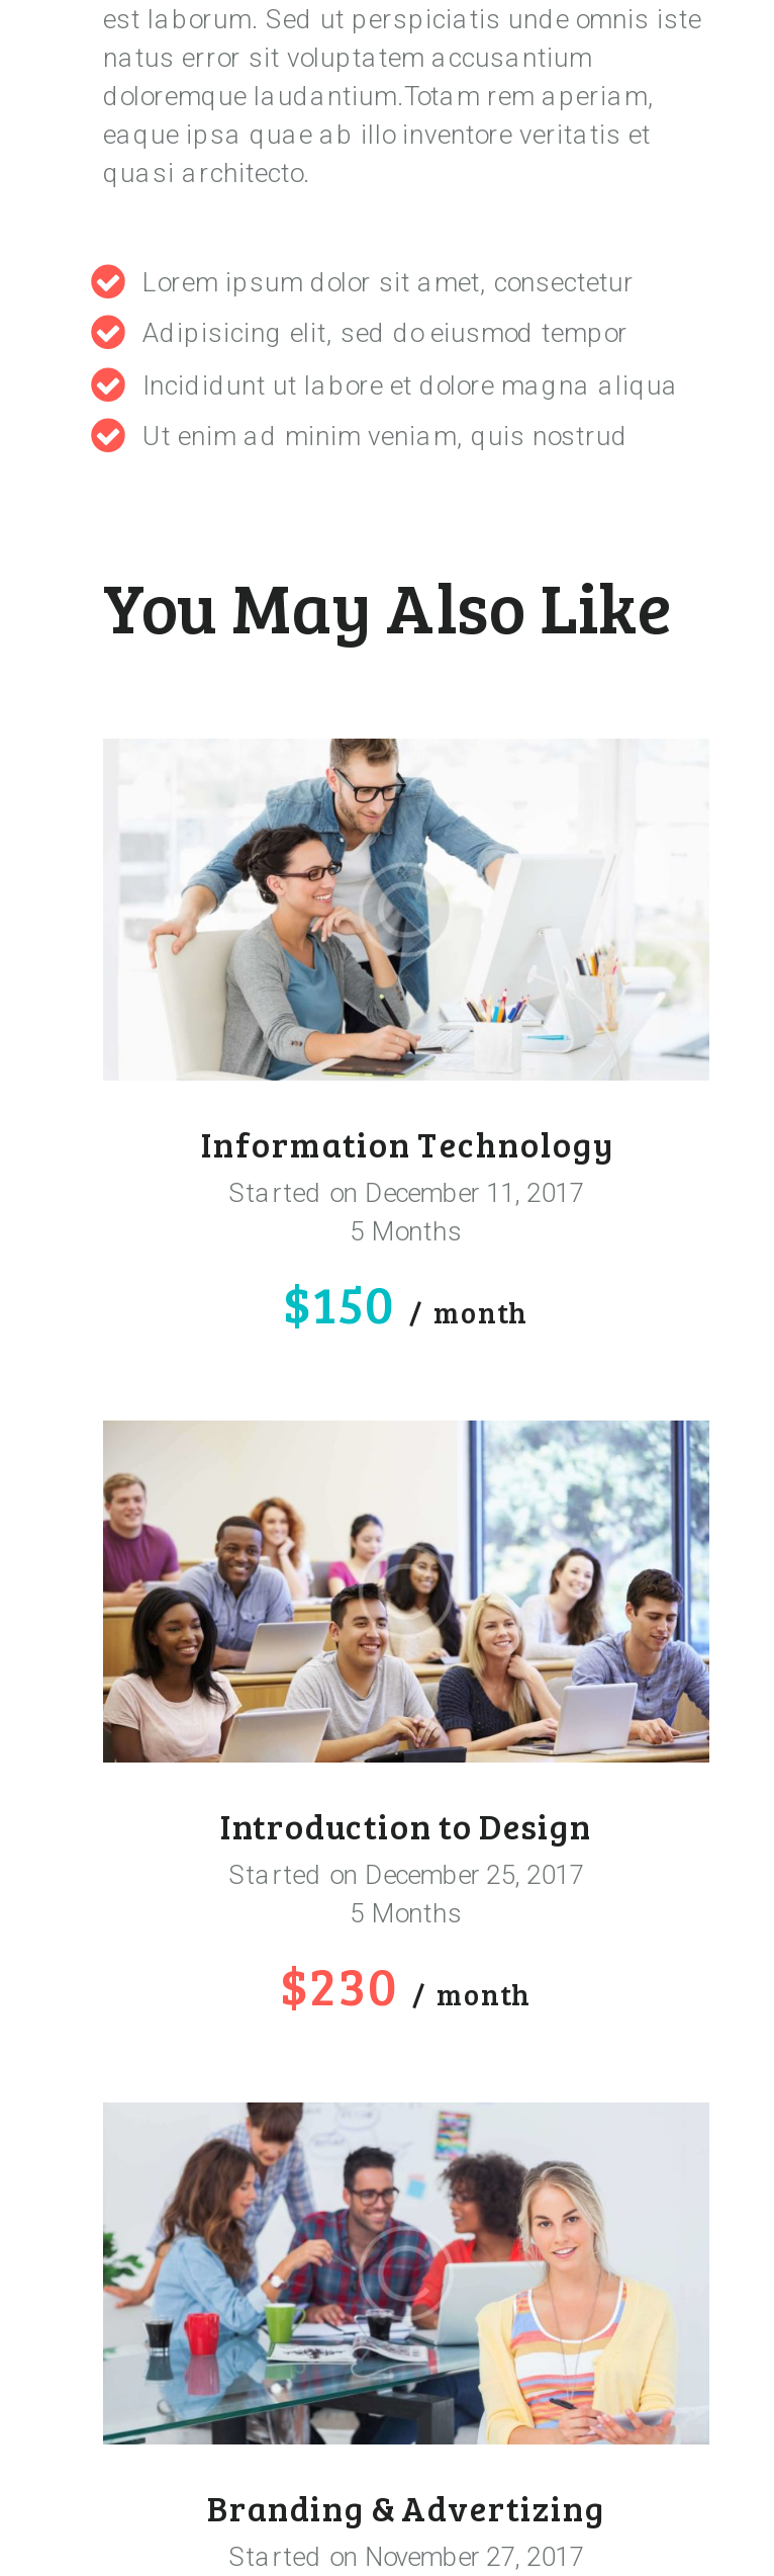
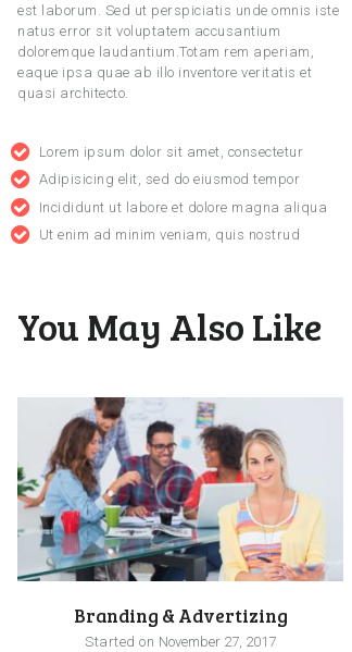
[119,737,707,1338] [image] | Information Technology | Started on December 11, 2017 | 5 Months | $150 month -> none
[101,1419,711,2020] [image] | Introduction to Design | Started on December 25, 2017 | 5 Months | $230 month -> none

